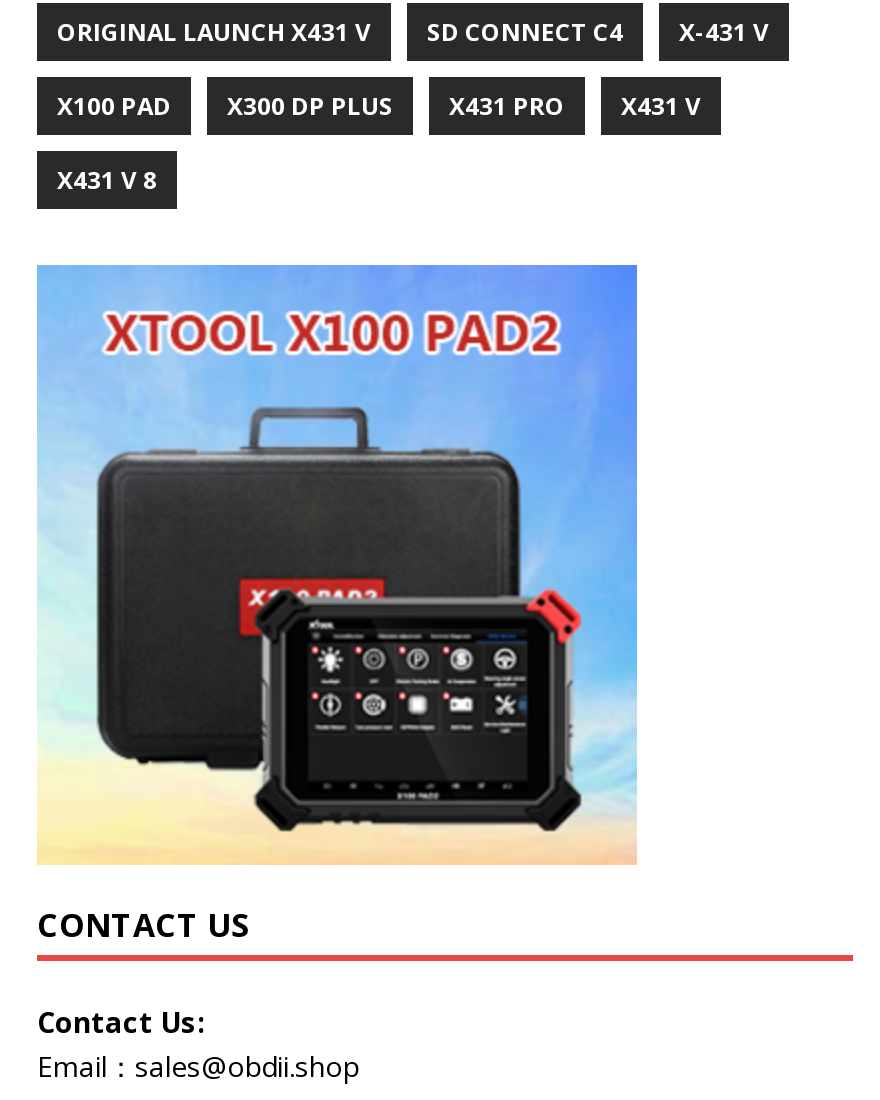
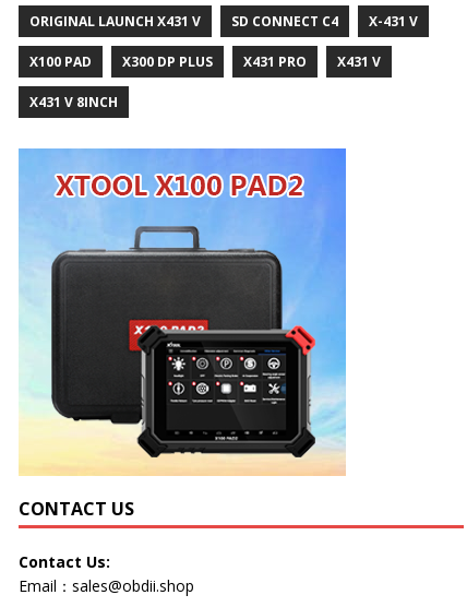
[57,163,157,197] X431 V 8 -> [29,93,118,111] X431 V 8INCH

